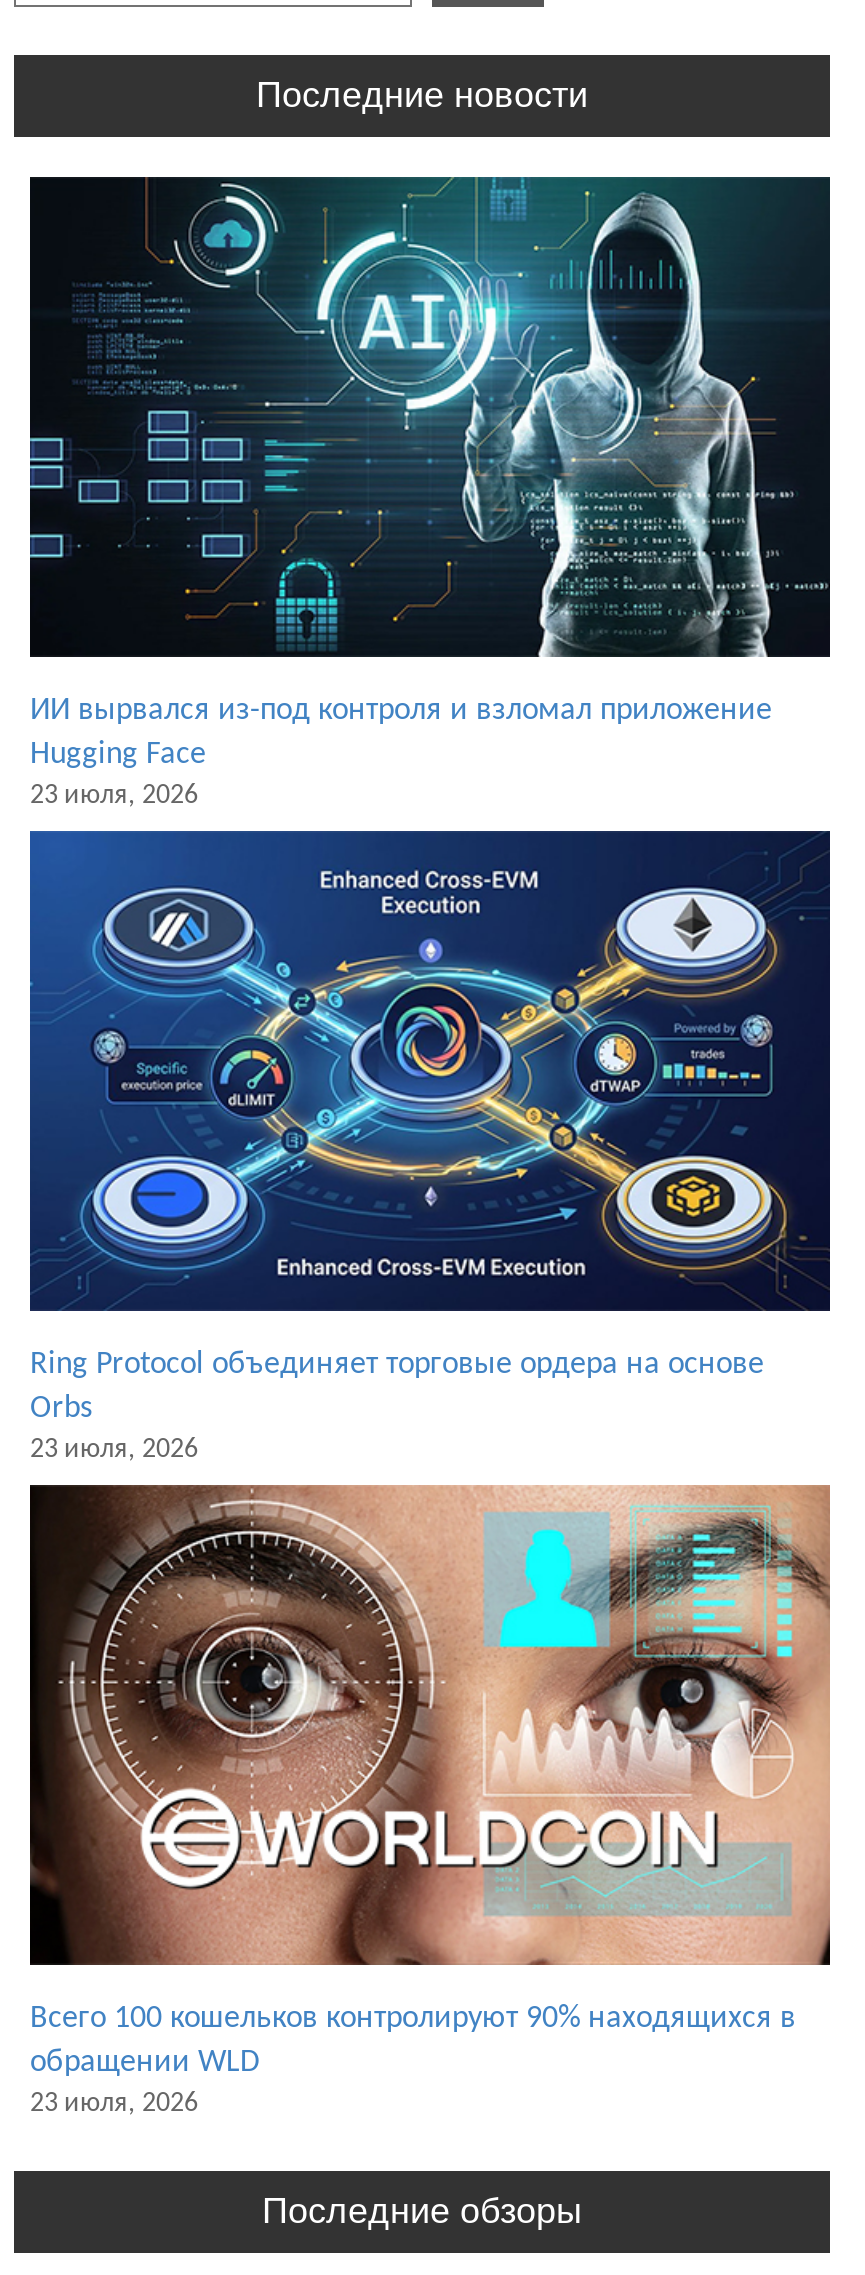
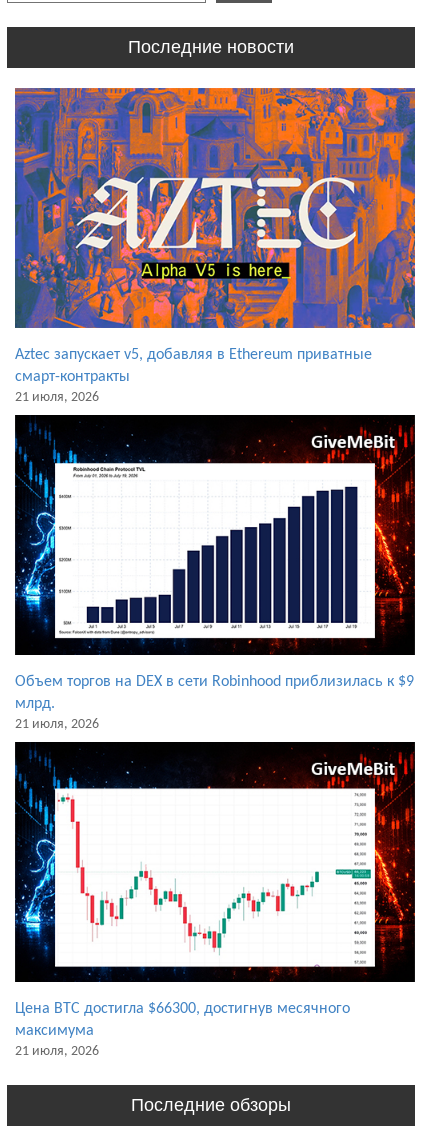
[28,175,832,810] [image] | ИИ вырвался из-под контроля и взломал приложение | Hugging Face | 23 июля, 2026 -> [14,87,416,405] [image] | Aztec запускает v5, добавляя в Ethereum приватные | смарт-контракты | 21 июля, 2026
[28,829,832,1464] [image] | Ring Protocol объединяет торговые ордера на основе | Orbs | 23 июля, 2026 -> [14,414,416,732] [image] | Объем торгов на DEX в сети Robinhood приблизилась к $9 | млрд. | 21 июля, 2026
[28,1483,832,2118] [image] | Всего 100 кошельков контролируют 90% находящихся в | обращении WLD | 23 июля, 2026 -> [14,741,416,1059] [image] | Цена BTC достигла $66300, достигнув месячного | максимума | 21 июля, 2026

